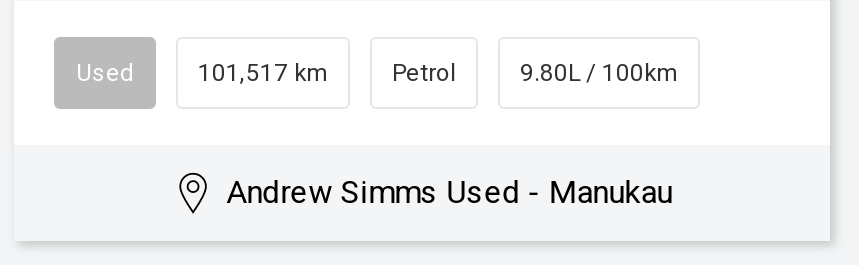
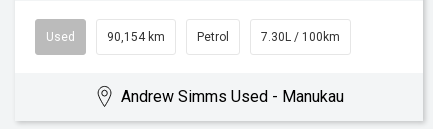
[198,59,328,87] 101,517 km -> [107,29,165,43] 90,154 km
[520,59,678,87] 9.80L / 100km -> [261,29,340,43] 7.30L / 100km

